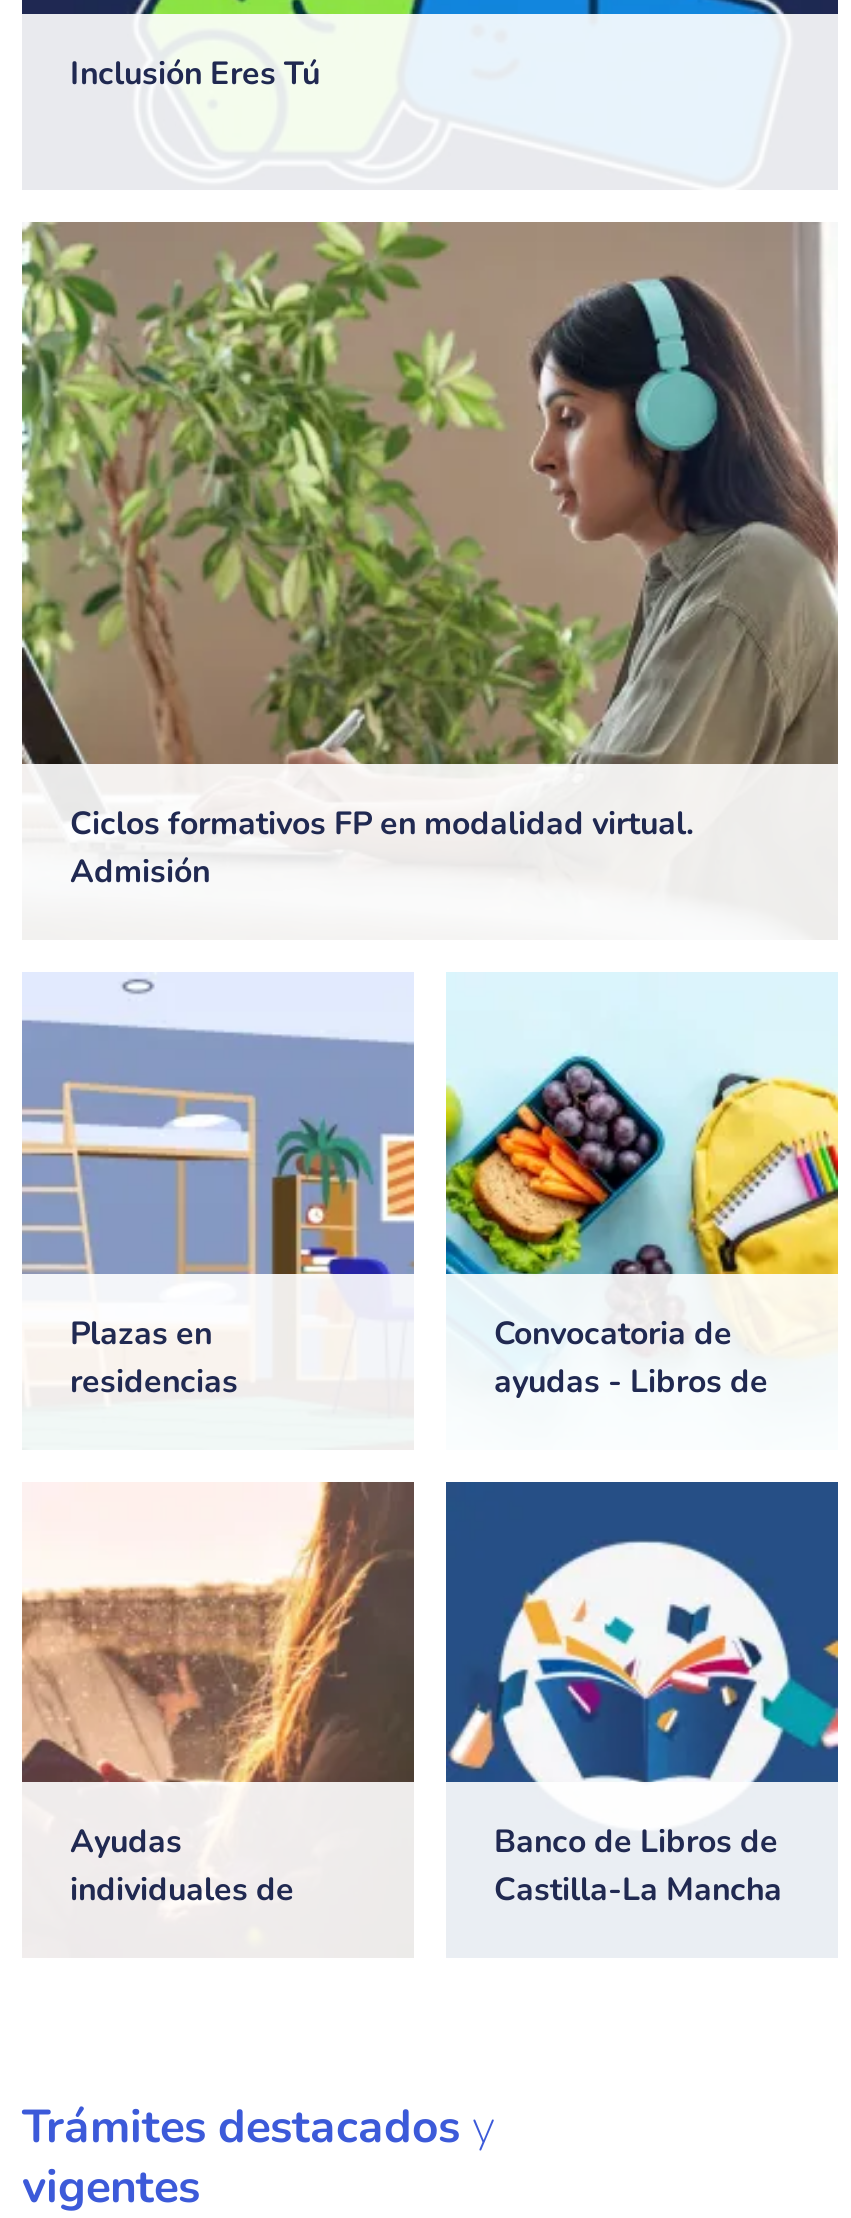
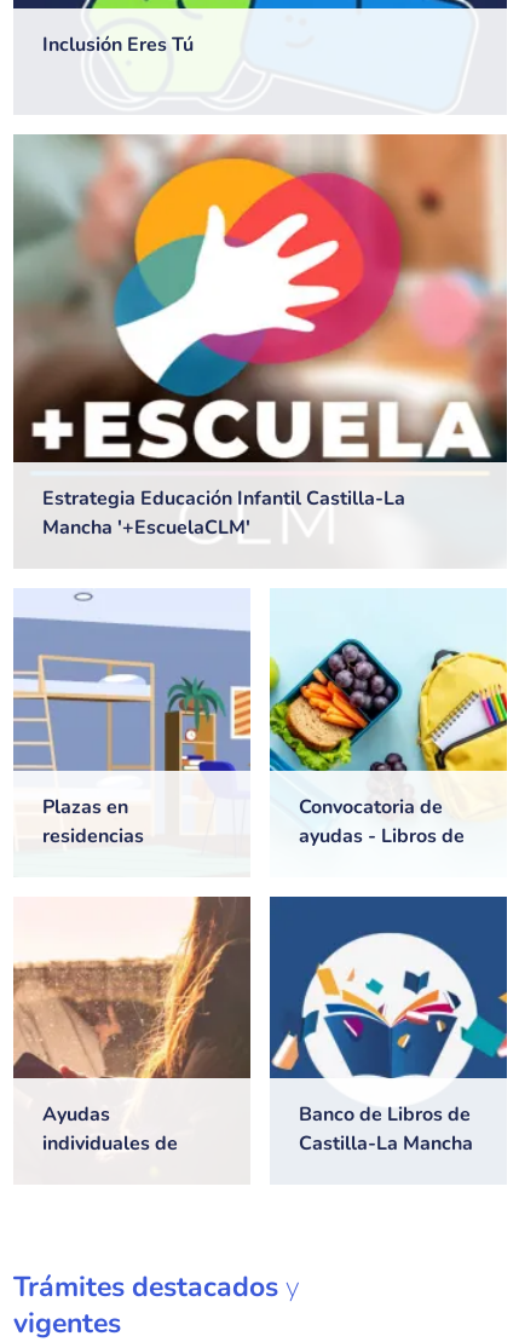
[22,222,840,895] [image] | Ciclos formativos FP en modalidad virtual. | Admisión -> [12,134,508,541] [image] | Estrategia Educación Infantil Castilla-La | Mancha '+EscuelaCLM'

